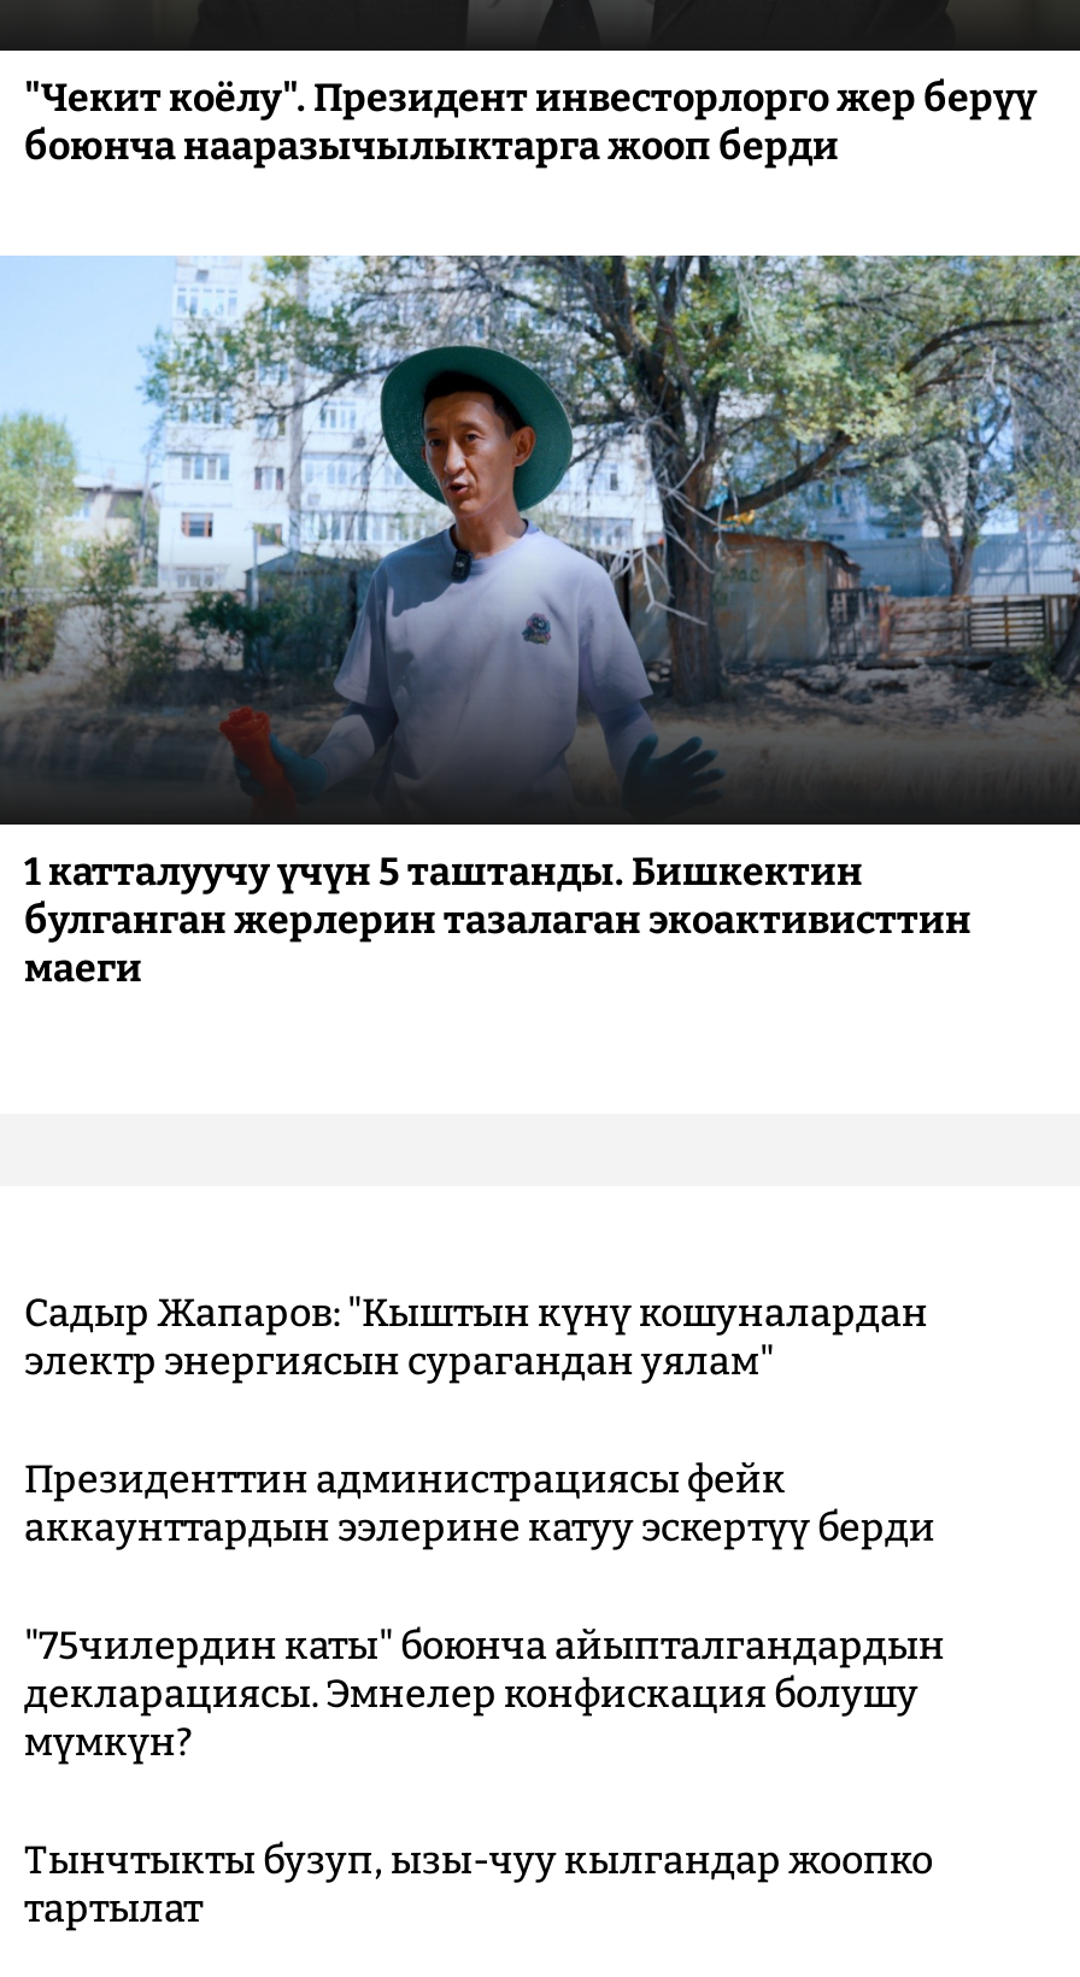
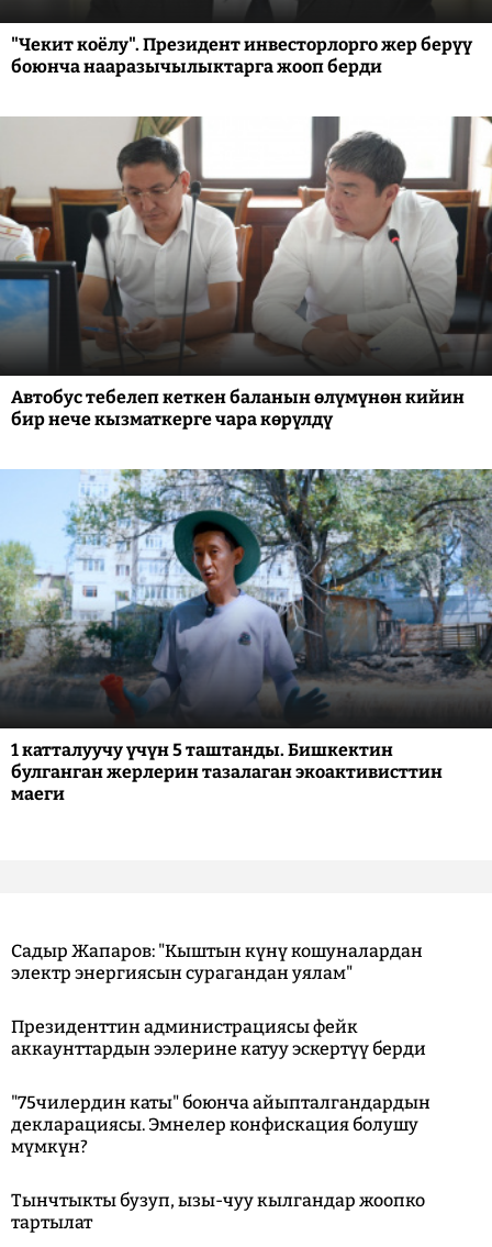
none -> [3,115,489,429] [image] | Автобус тебелеп кеткен баланын өлүмүнөн кийин | бир нече кызматкерге чара көрүлдү

